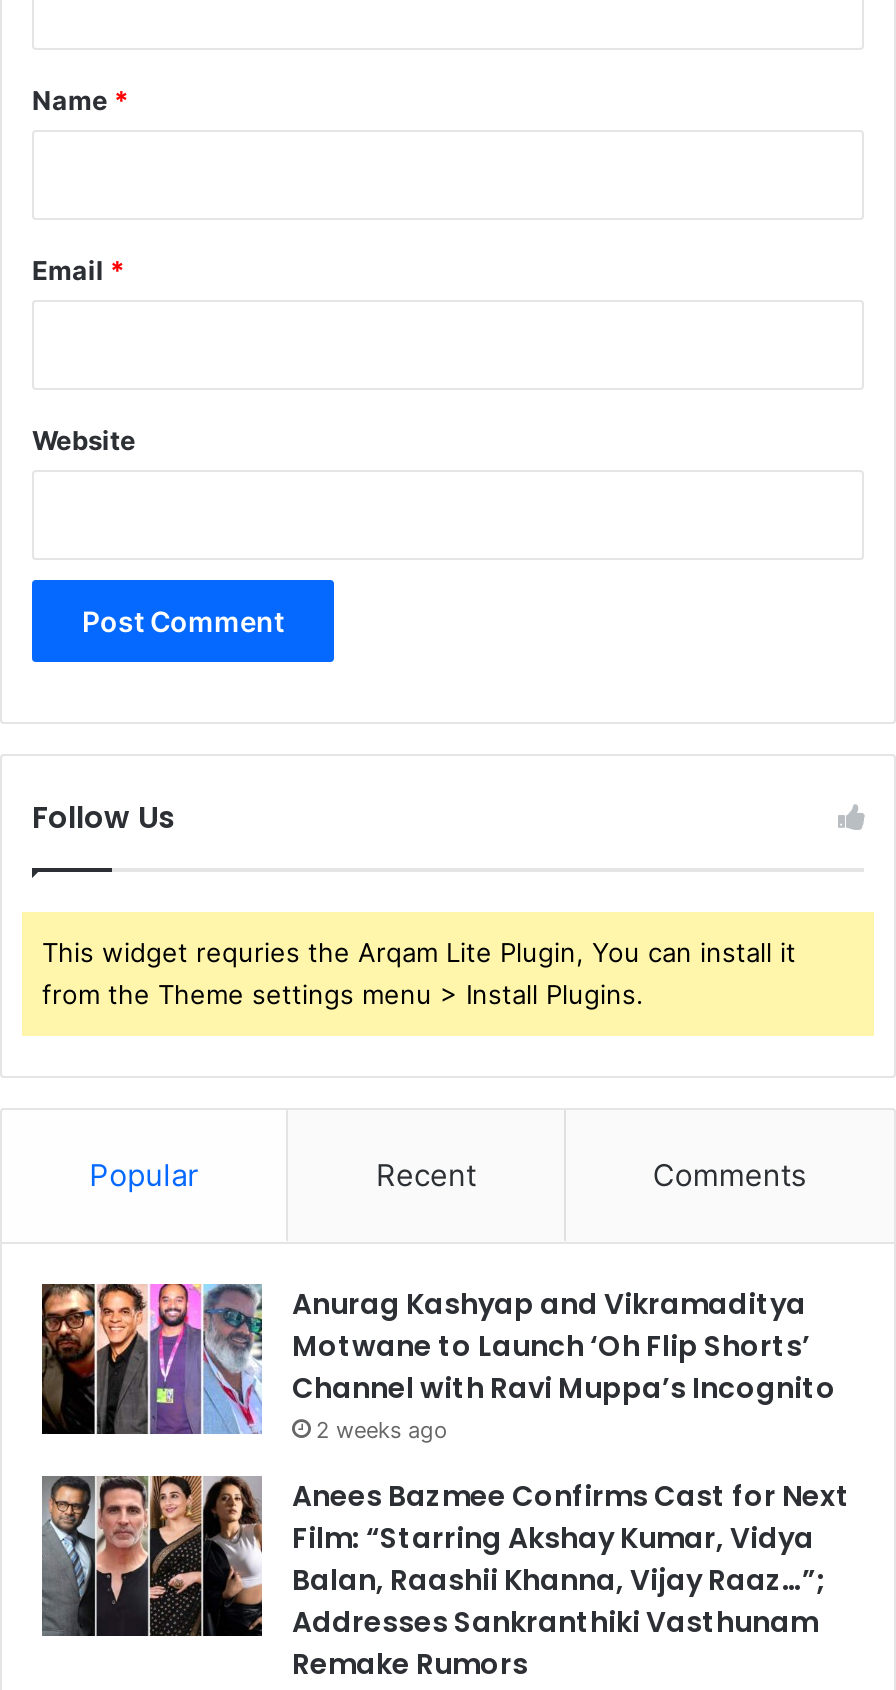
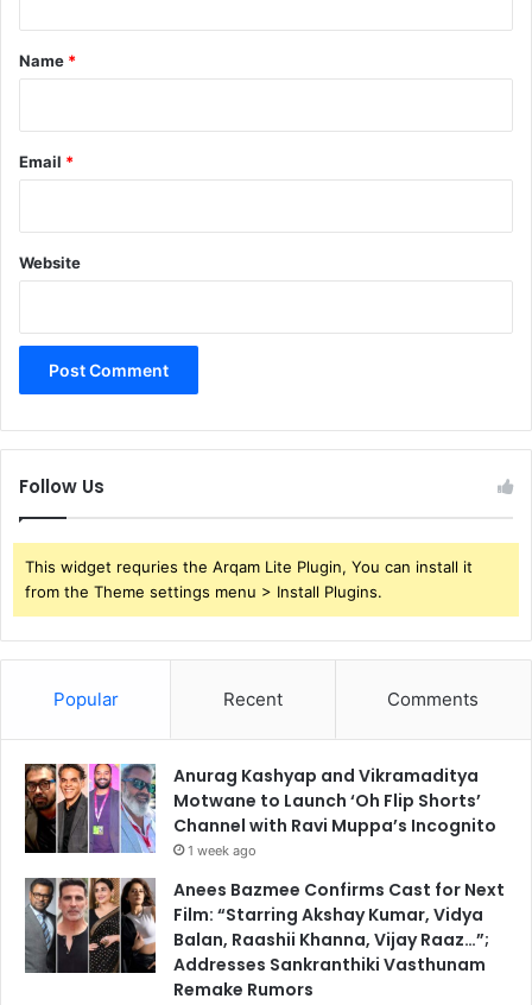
[316,1417,448,1445] 2 weeks ago -> [188,843,256,859] 1 week ago

